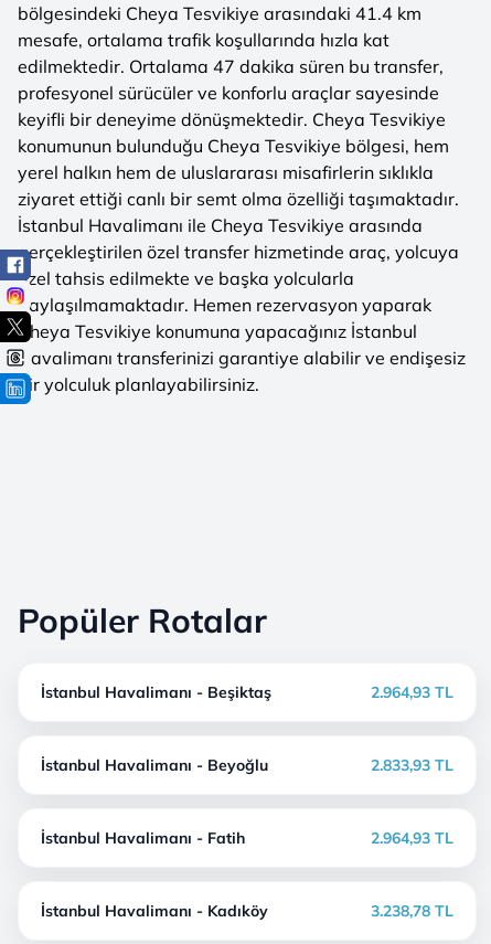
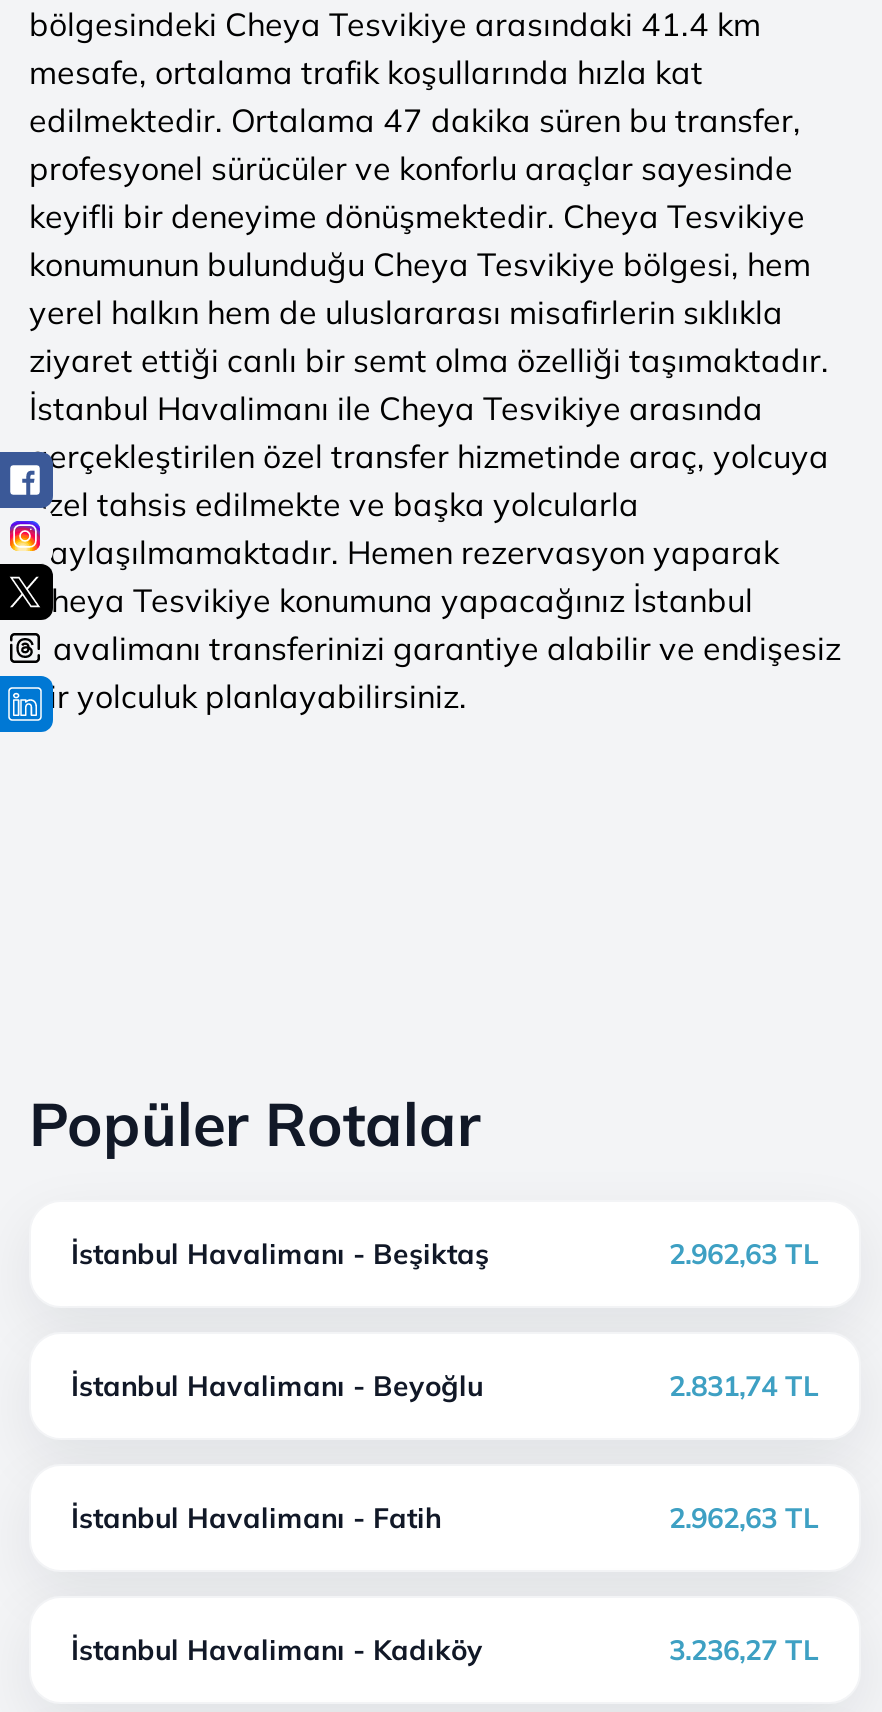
[371,682,453,702] 2.964,93 TL -> [669,1236,819,1272] 2.962,63 TL
[371,755,453,775] 2.833,93 TL -> [669,1368,819,1404] 2.831,74 TL
[371,828,453,848] 2.964,93 TL -> [669,1500,819,1536] 2.962,63 TL
[371,901,453,921] 3.238,78 TL -> [669,1632,819,1668] 3.236,27 TL

